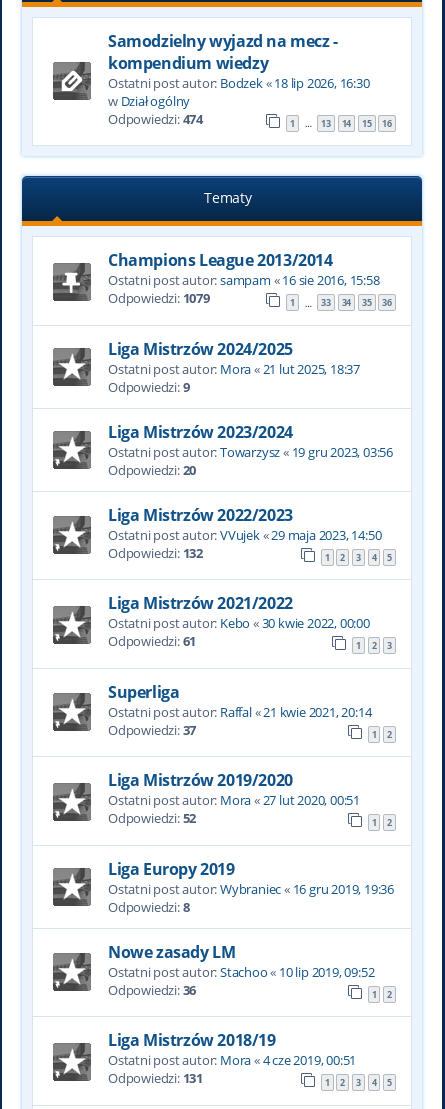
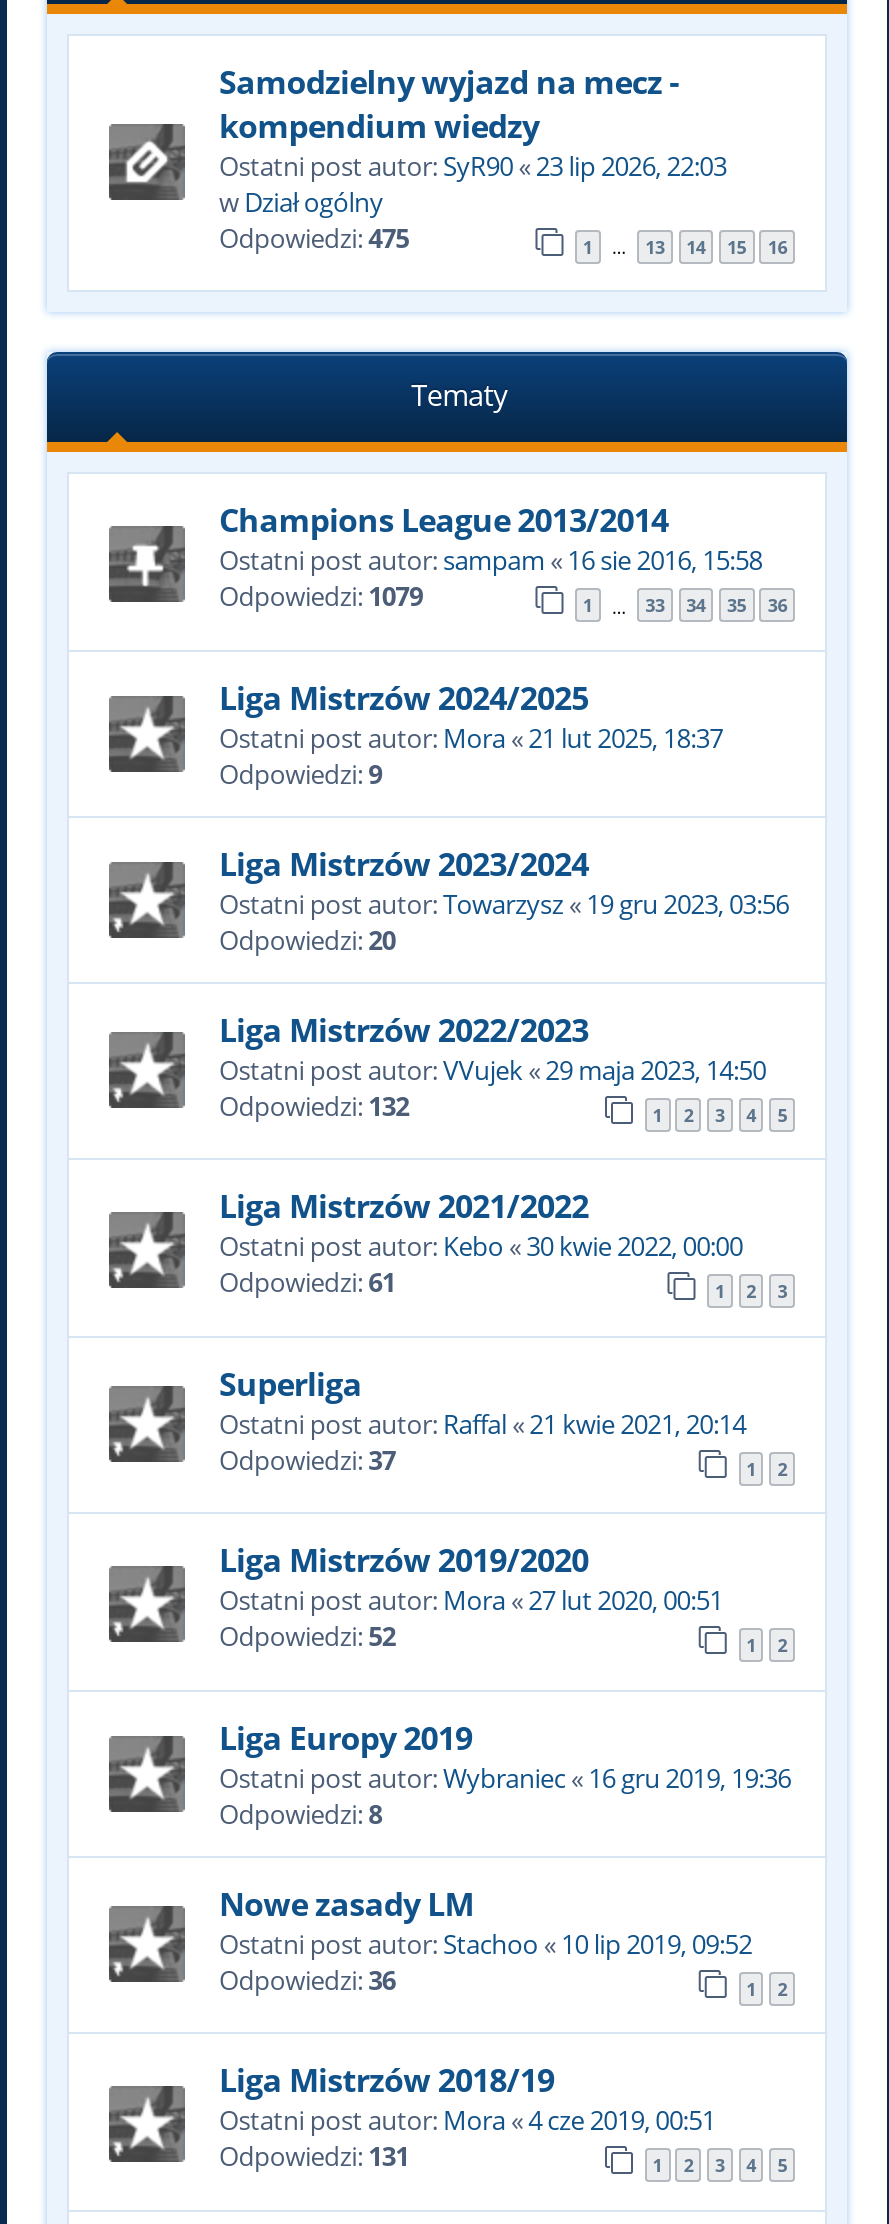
[108,74,370,92] Ostatni post autor: Bodzek «18 lip 2026, 16:30 -> [219,148,727,184] Ostatni post autor: SyR90 «23 lip 2026, 22:03
[108,110,203,128] Odpowiedzi: 474 -> [219,220,409,256] Odpowiedzi: 475

